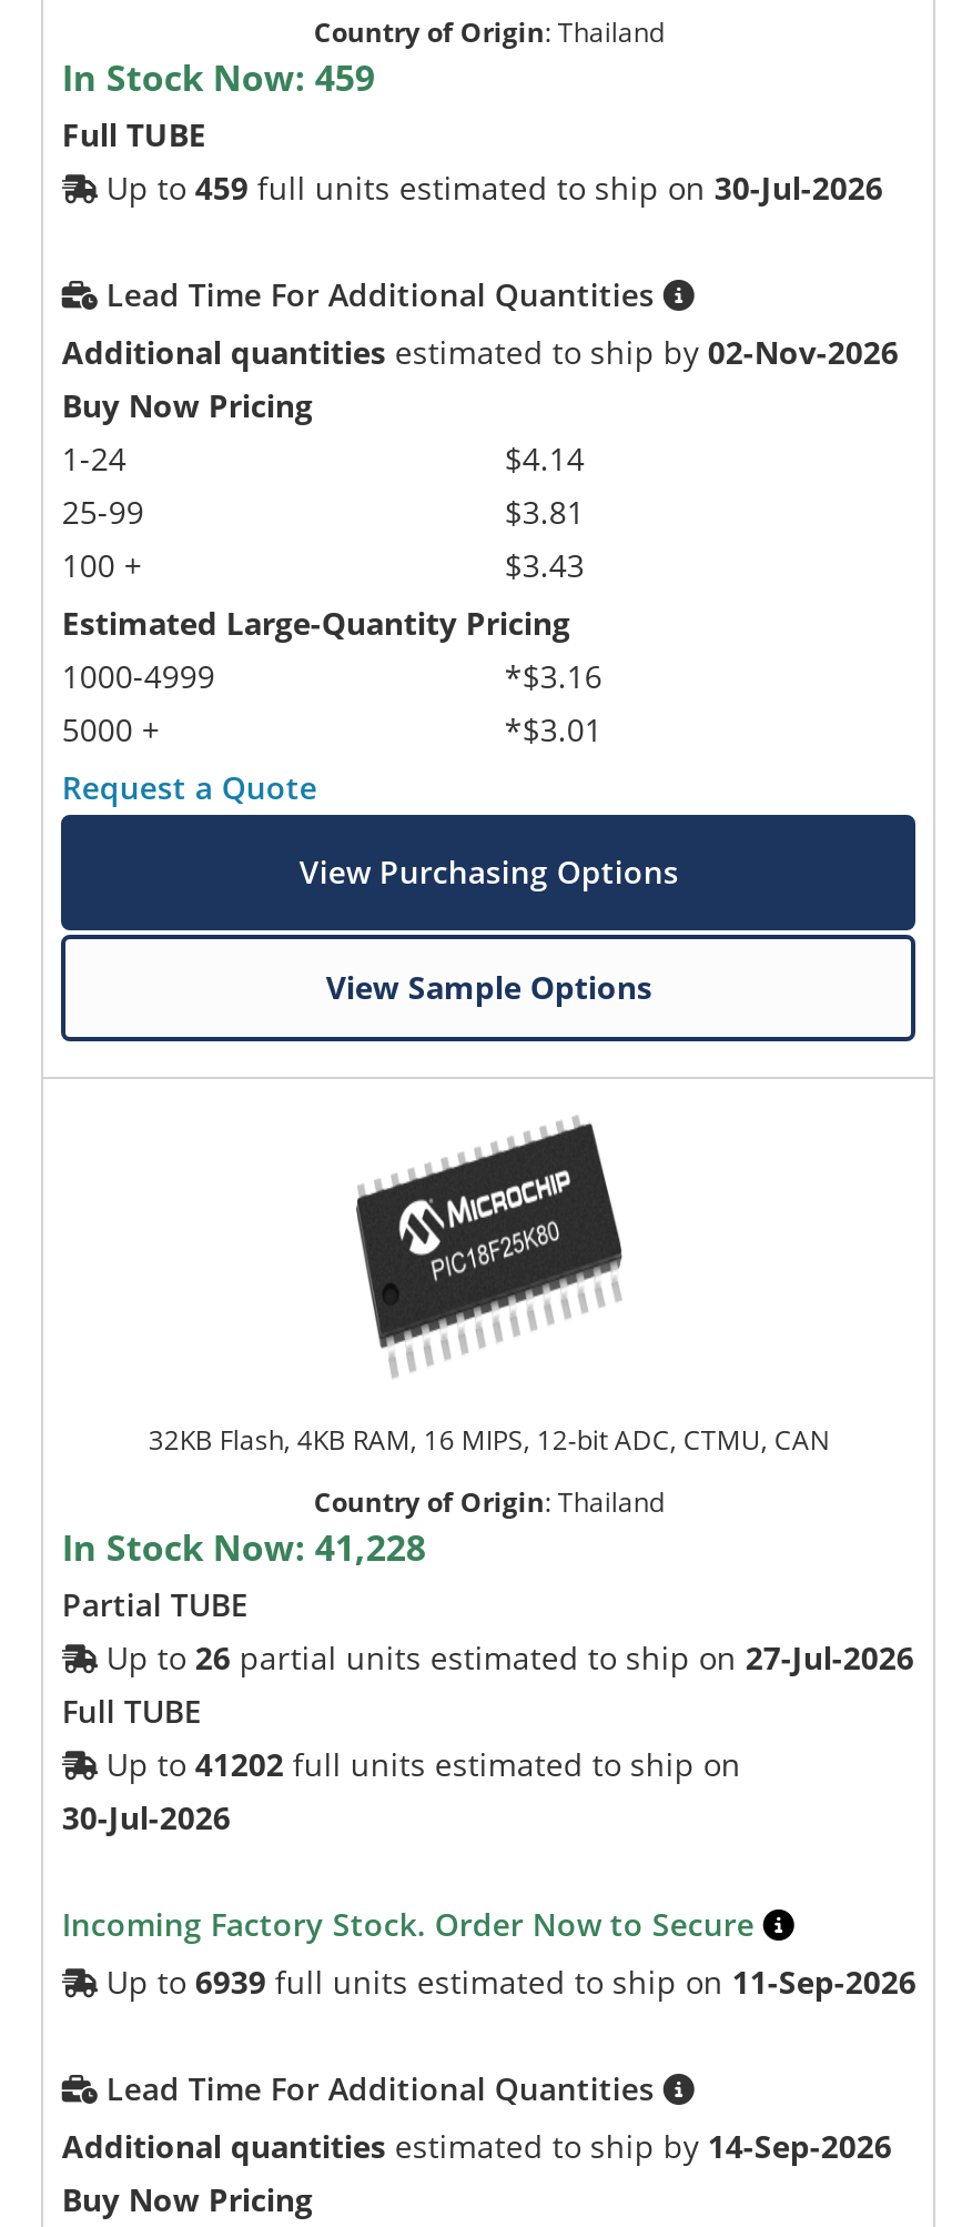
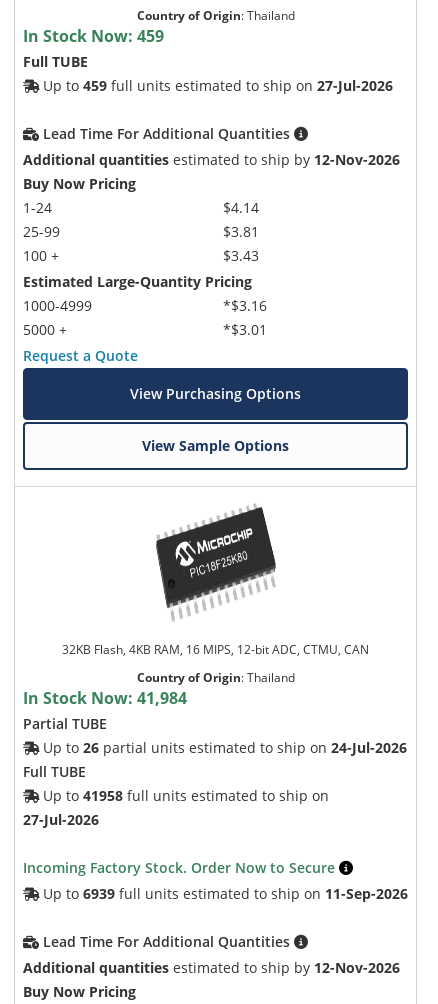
[106,166,883,208] Up to 459 full units estimated to ship on 30-Jul-2026 -> [43,76,393,95] Up to 459 full units estimated to ship on 27-Jul-2026
[62,330,899,372] Additional quantities estimated to ship by 02-Nov-2026 -> [23,150,400,169] Additional quantities estimated to ship by 12-Nov-2026
[62,1522,426,1571] In Stock Now: 41,228 -> [23,687,187,709] In Stock Now: 41,984
[106,1636,914,1678] Up to 26 partial units estimated to ship on 27-Jul-2026 -> [43,738,407,757] Up to 26 partial units estimated to ship on 24-Jul-2026
[62,1742,741,1838] Up to 41202 full units estimated to ship on | 30-Jul-2026 -> [23,786,329,829] Up to 41958 full units estimated to ship on | 27-Jul-2026
[62,2124,892,2166] Additional quantities estimated to ship by 14-Sep-2026 -> [23,958,400,977] Additional quantities estimated to ship by 12-Nov-2026

